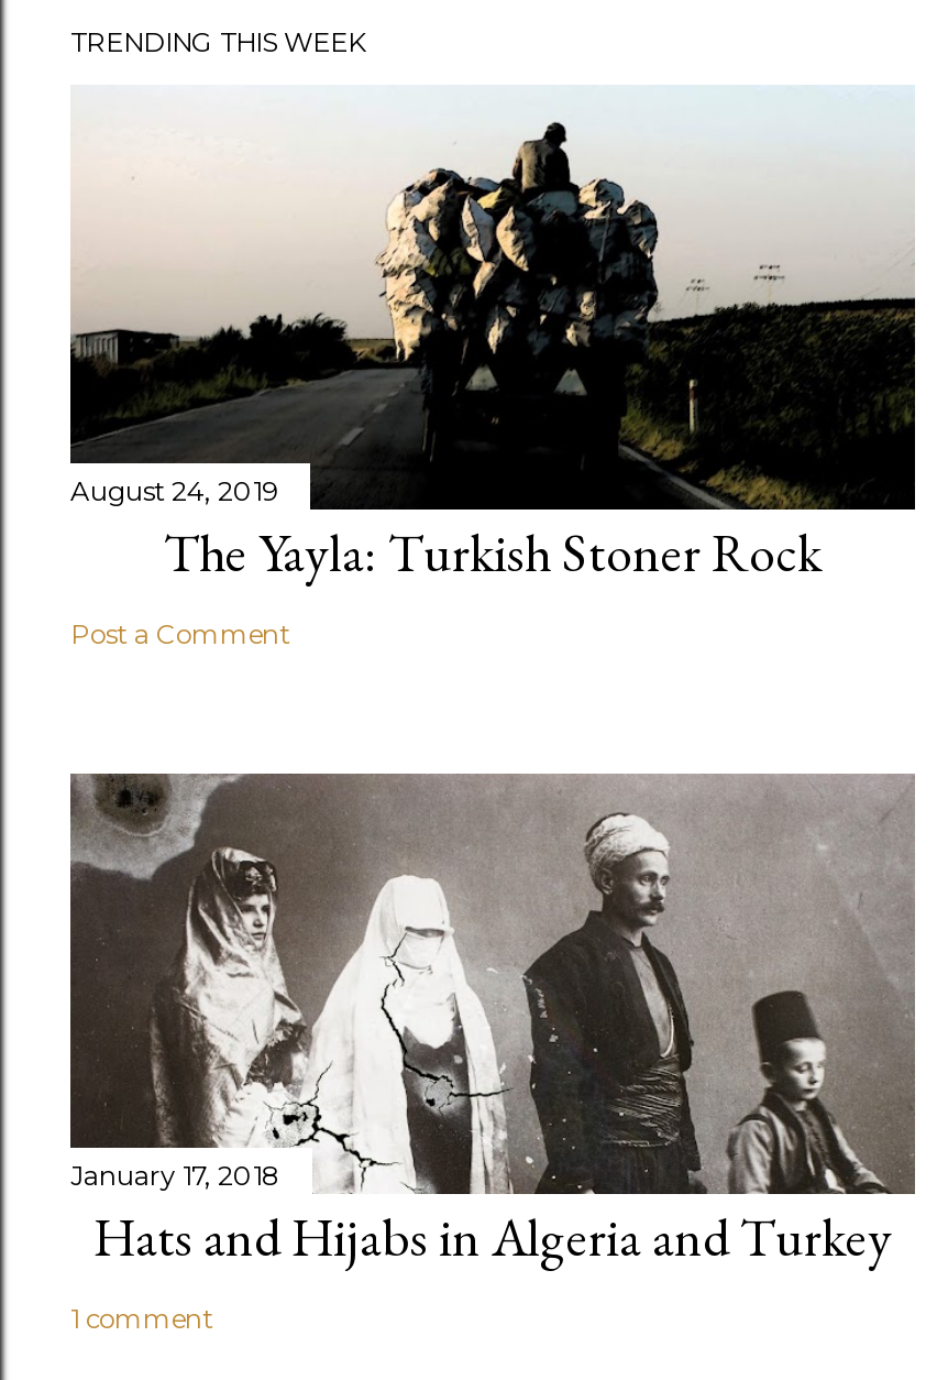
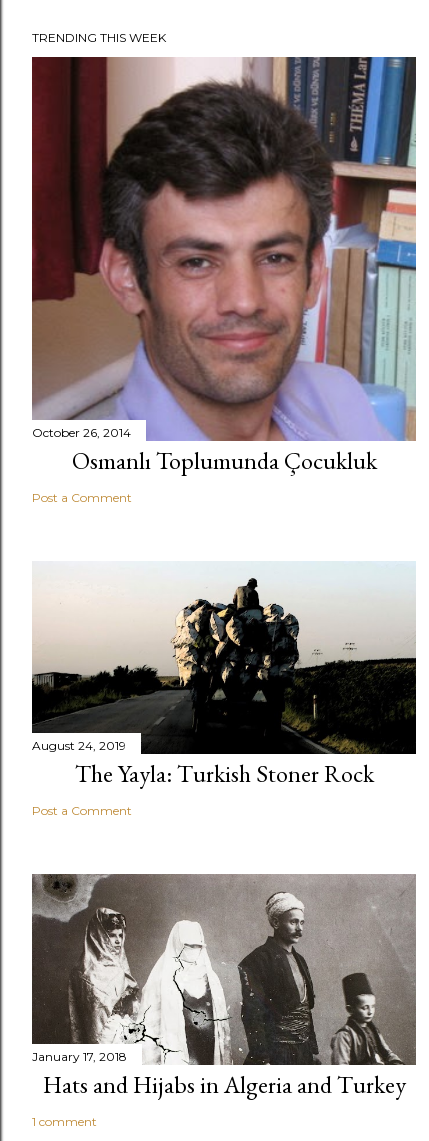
none -> [31,56,417,505] [image] | October 26, 2014 | Osmanlı Toplumunda Çocukluk | Post a Comment

